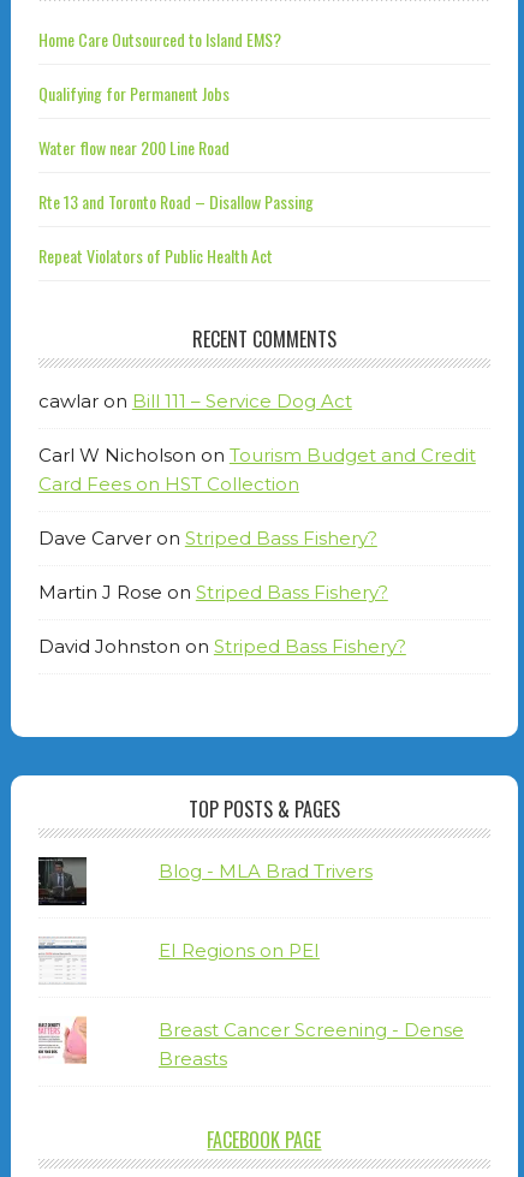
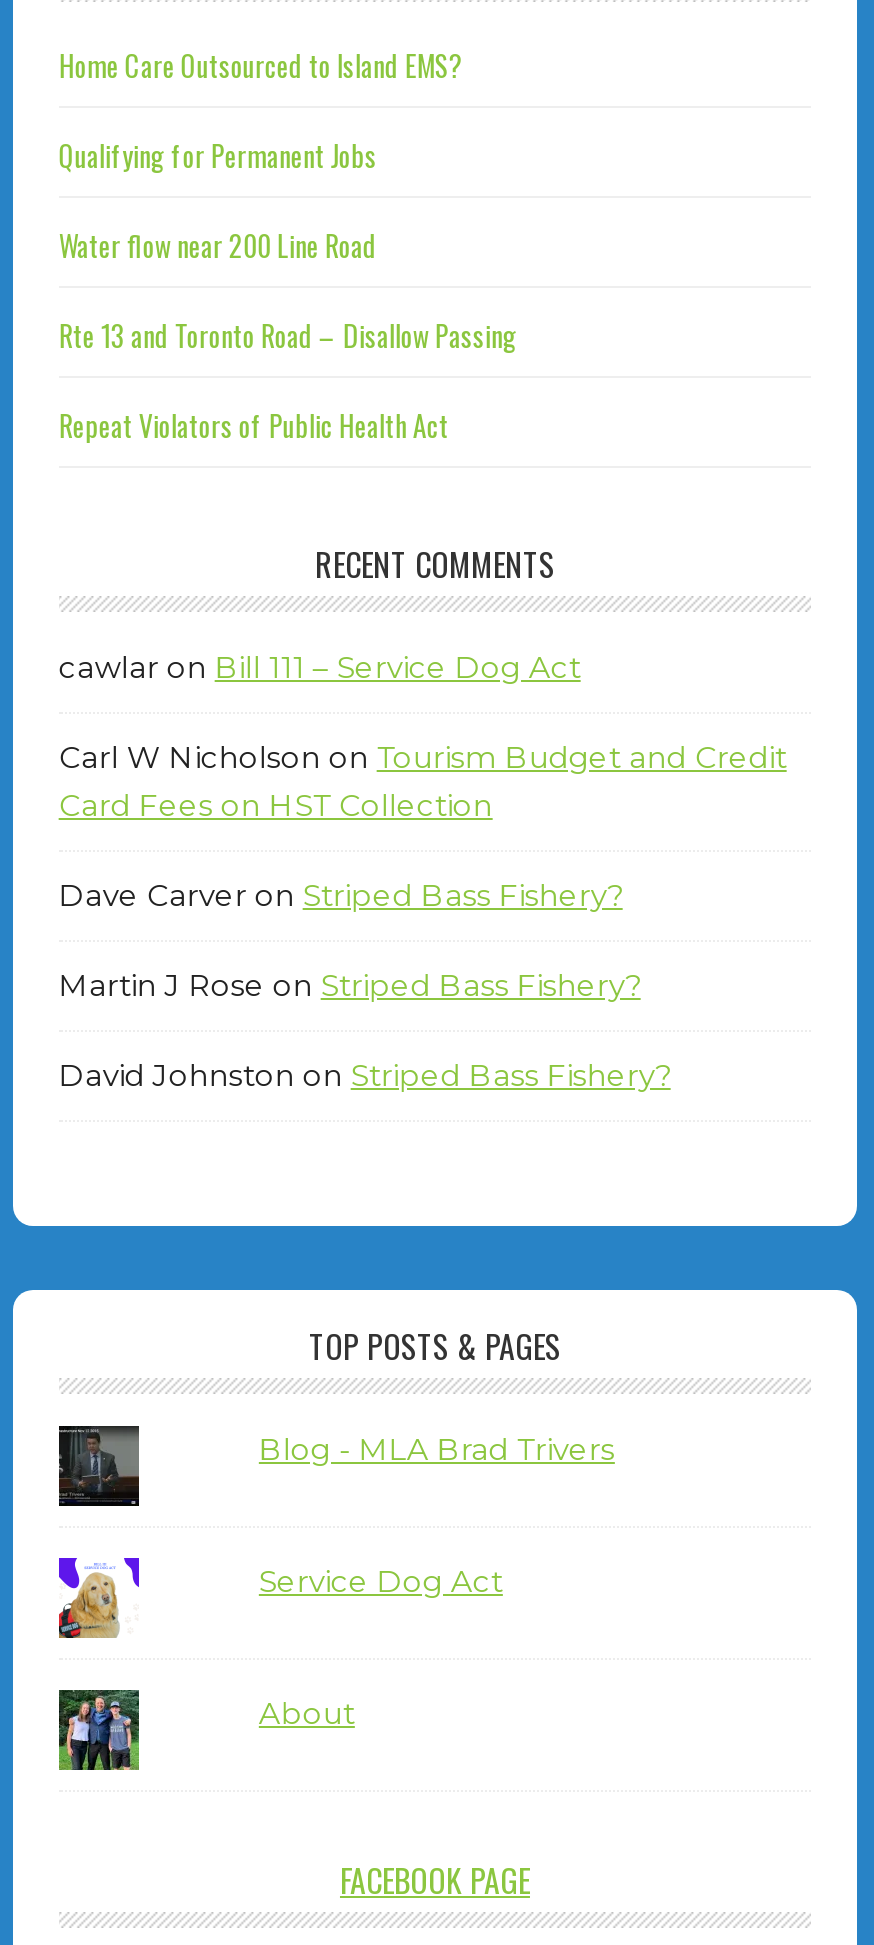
[37,937,87,985] [image] -> [57,1556,141,1640] [image]
[159,939,320,962] EI Regions on PEI -> [259,1562,503,1600] Service Dog Act
[38,1016,88,1064] [image] -> [57,1688,141,1772] [image]
[159,1018,464,1070] Breast Cancer Screening - Dense | Breasts -> [259,1694,355,1732] About

